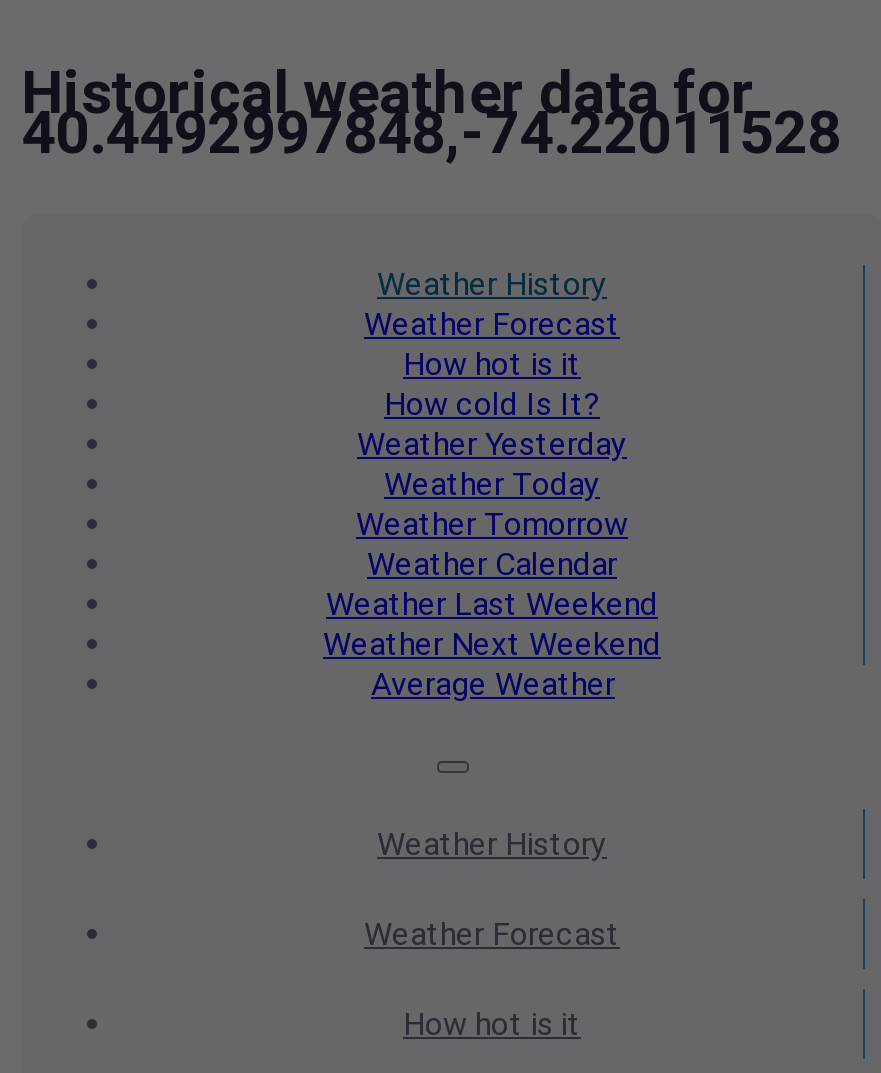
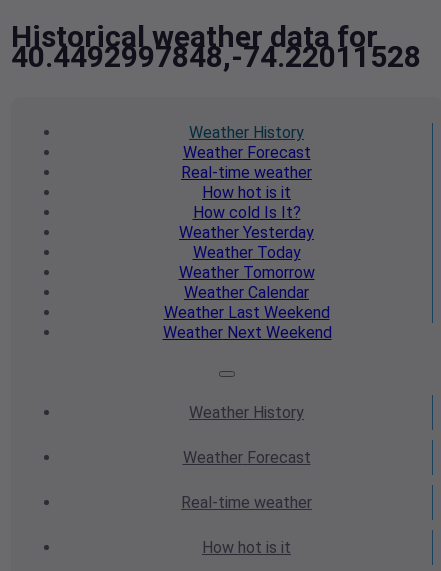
none -> [181,163,312,182] Real-time weather
[371,665,615,703] Average Weather -> none
none -> [181,493,312,512] Real-time weather

